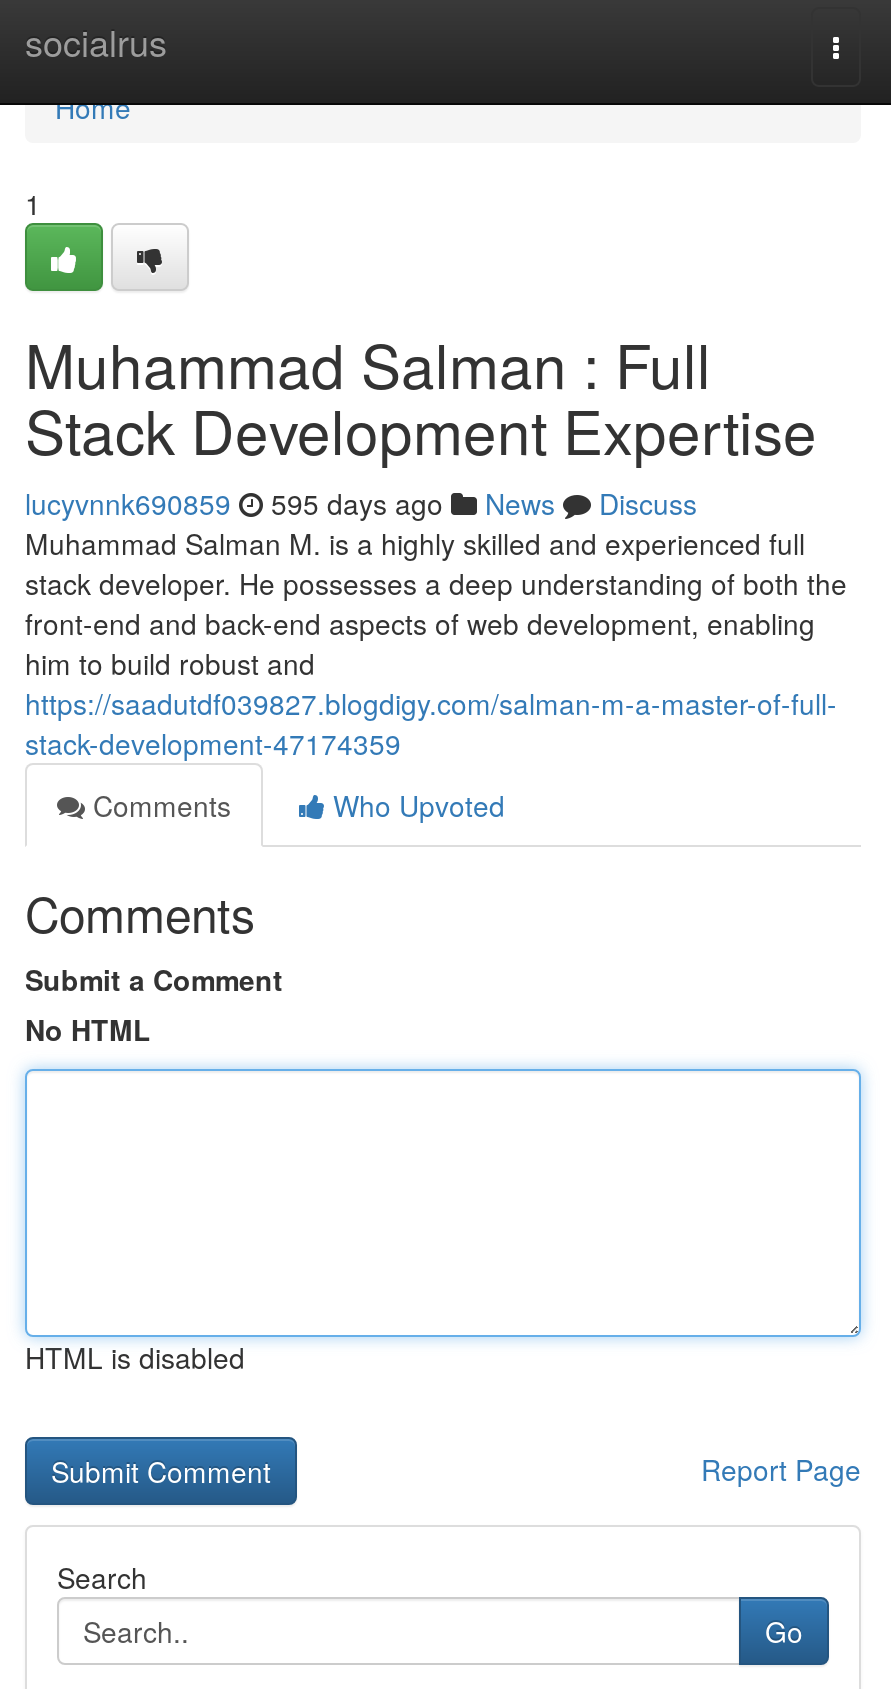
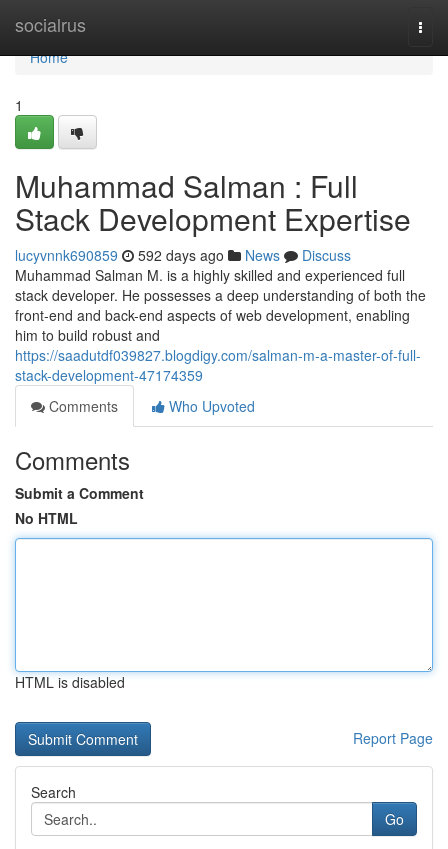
[25,483,697,523] lucyvnnk690859 595 days ago News Discuss -> [15,245,351,265] lucyvnnk690859 592 days ago News Discuss

